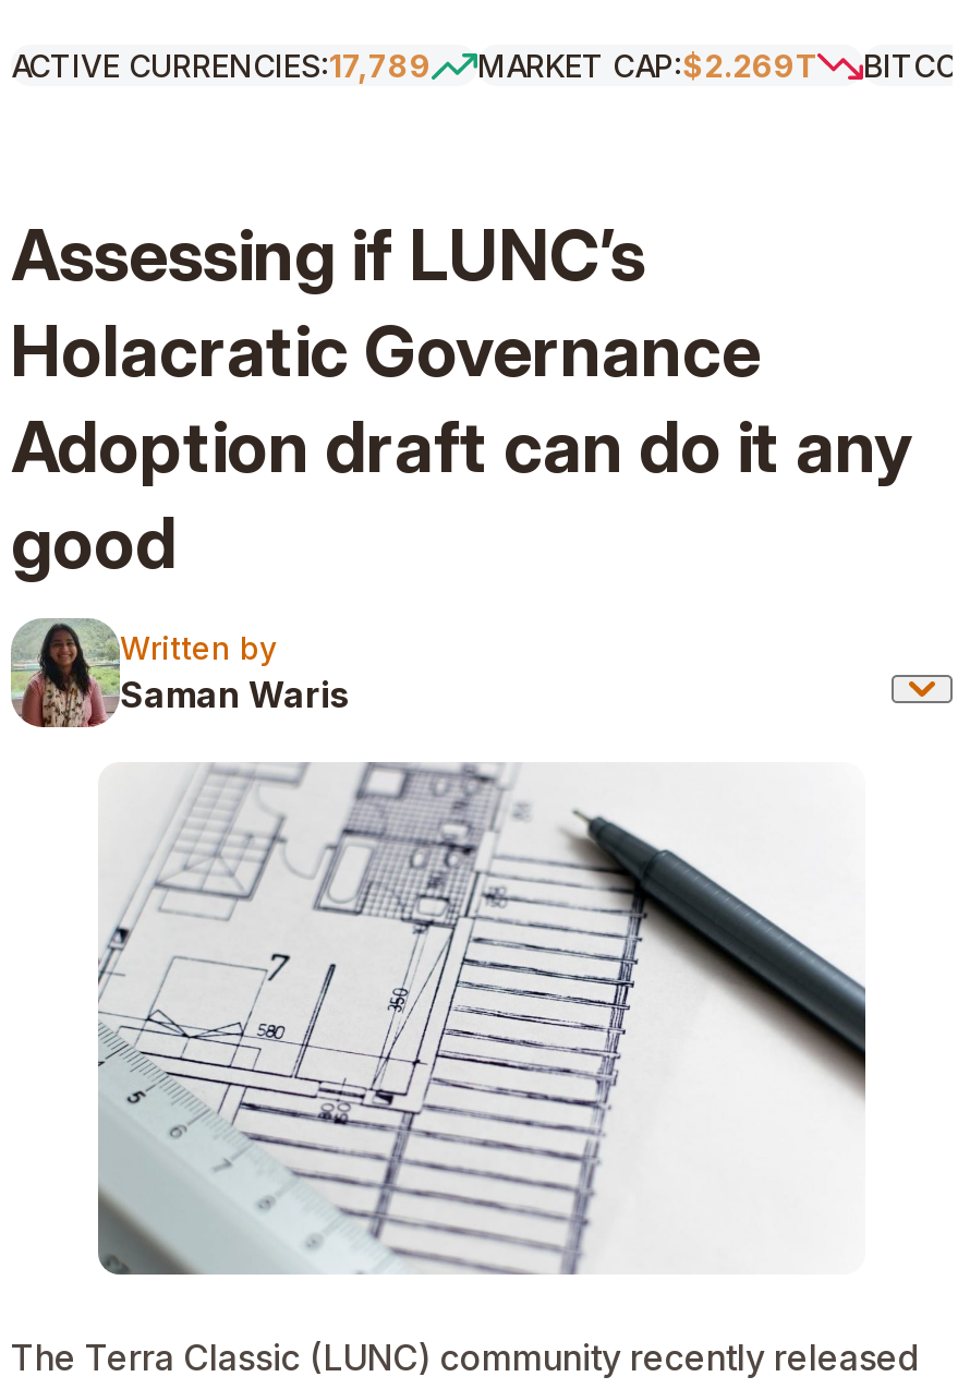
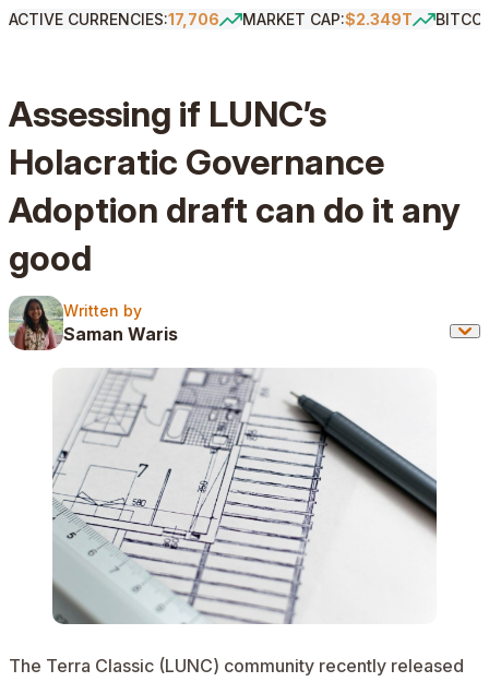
[11,47,432,84] ACTIVE CURRENCIES:17,789 -> [9,10,219,28] ACTIVE CURRENCIES:17,706
[477,47,817,84] MARKET CAP:$2.269T -> [242,10,413,28] MARKET CAP:$2.349T

